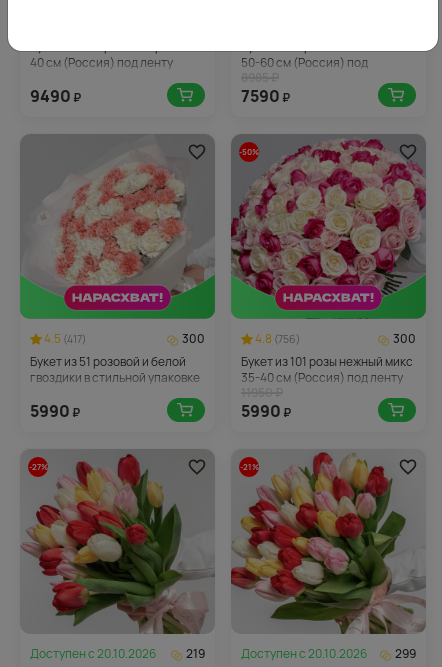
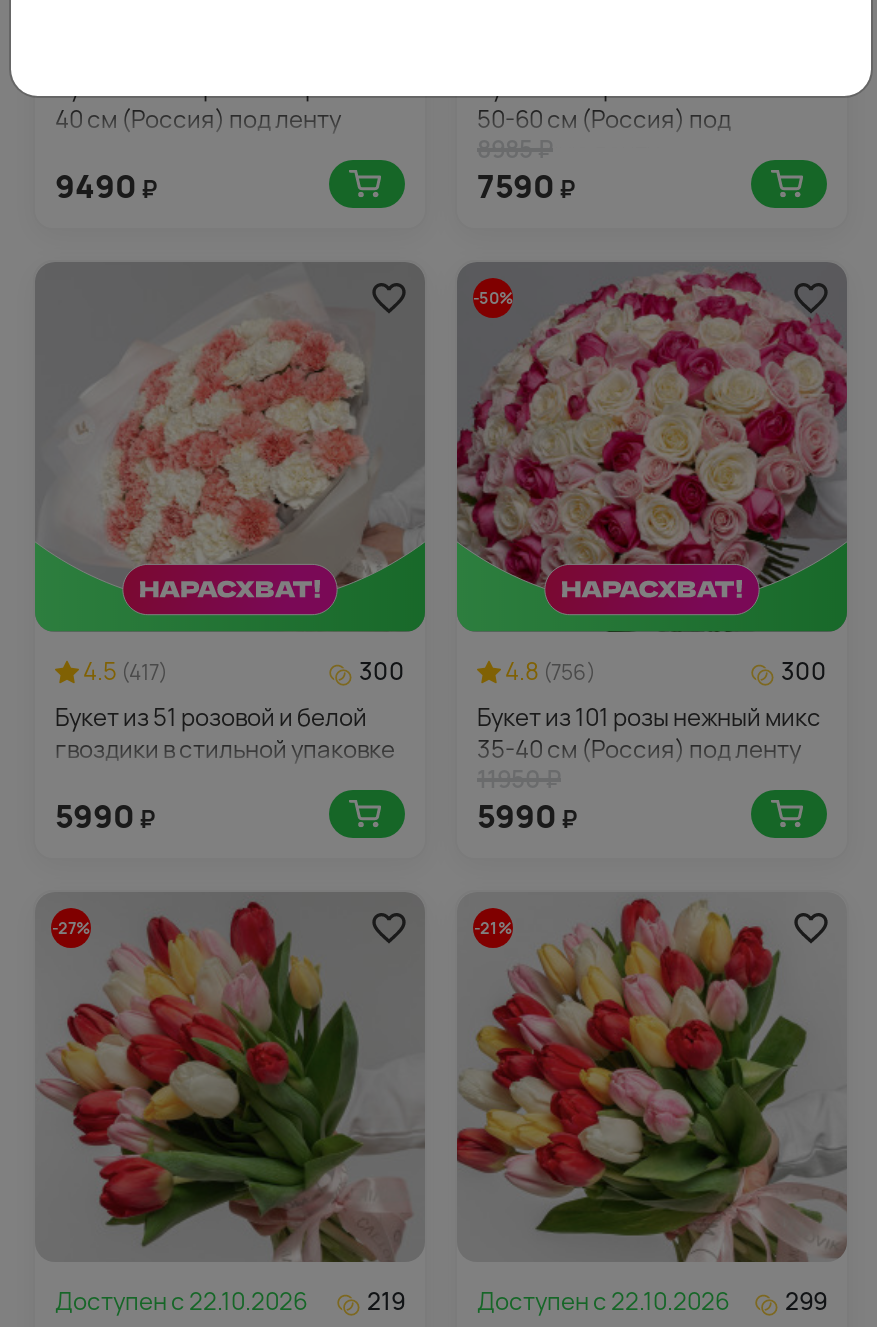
[30,645,205,662] Доступен с 20.10.2026 219 -> [55,1285,405,1319] Доступен с 22.10.2026 219
[241,645,416,662] Доступен с 20.10.2026 299 -> [477,1285,827,1319] Доступен с 22.10.2026 299

